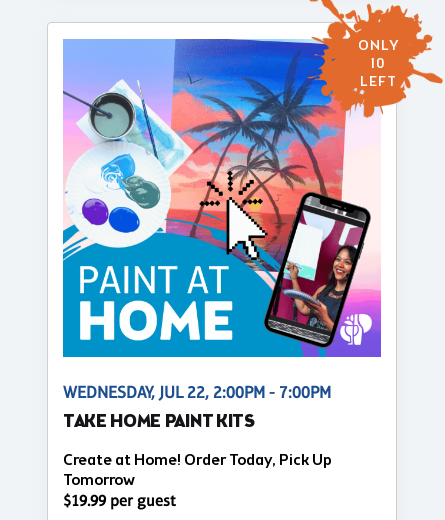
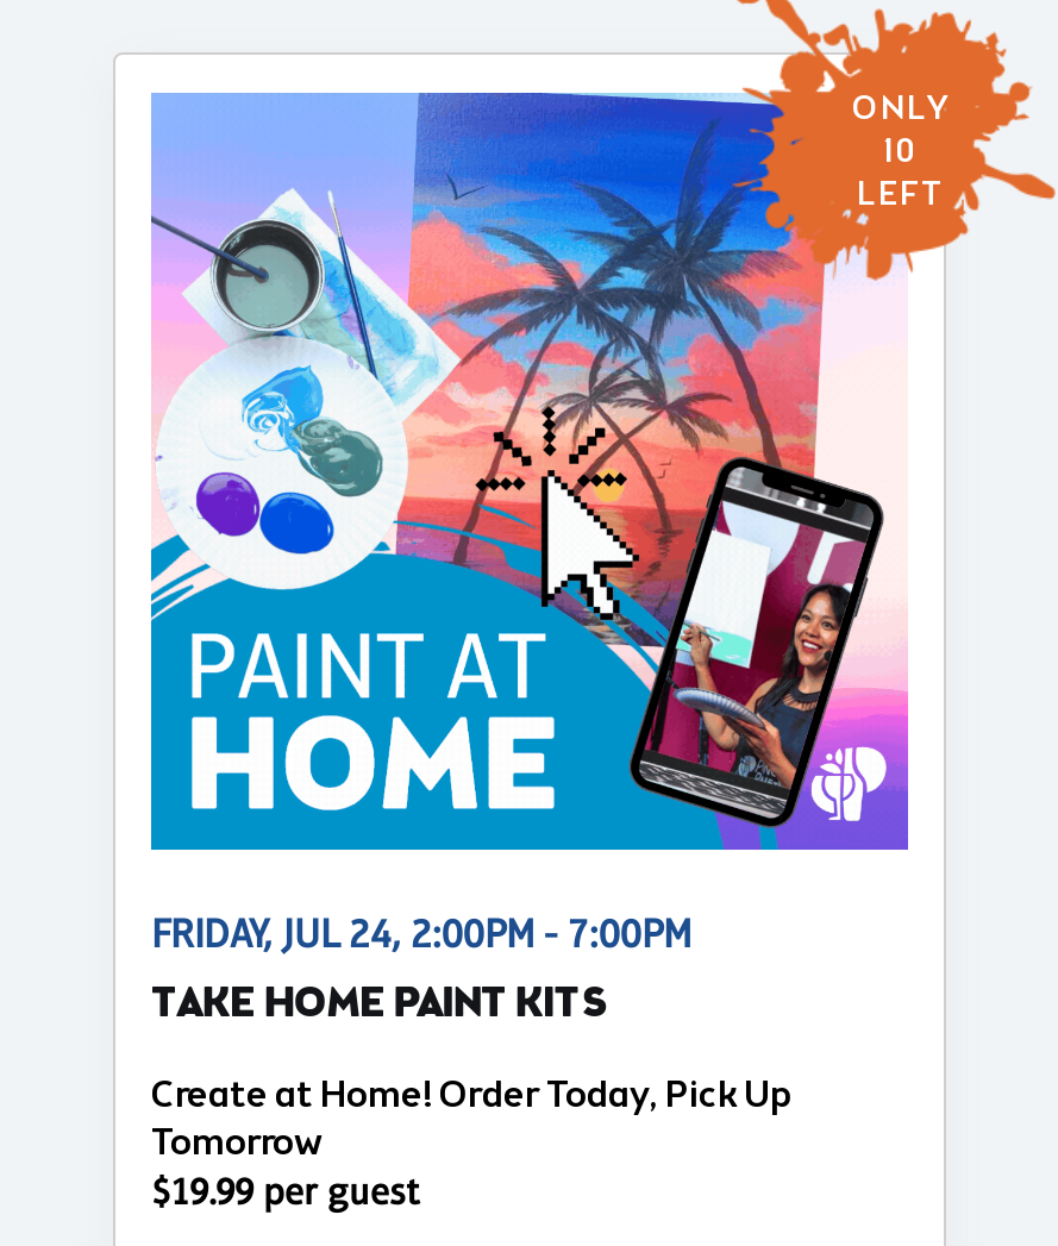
[63,383,331,402] WEDNESDAY, JUL 22, 2:00PM - 7:00PM -> [151,912,691,957] FRIDAY, JUL 24, 2:00PM - 7:00PM

